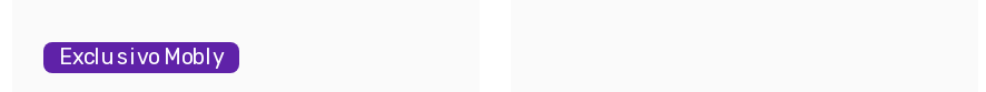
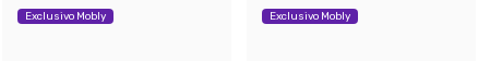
none -> [270,10,350,22] Exclusivo Mobly

